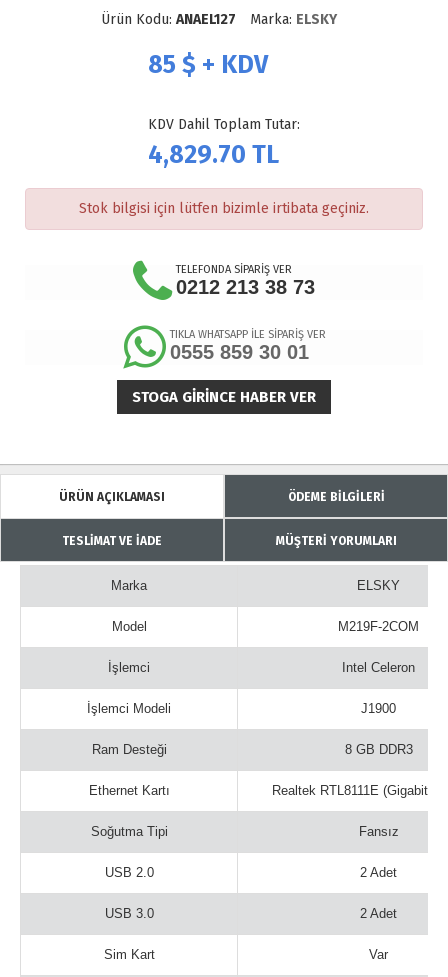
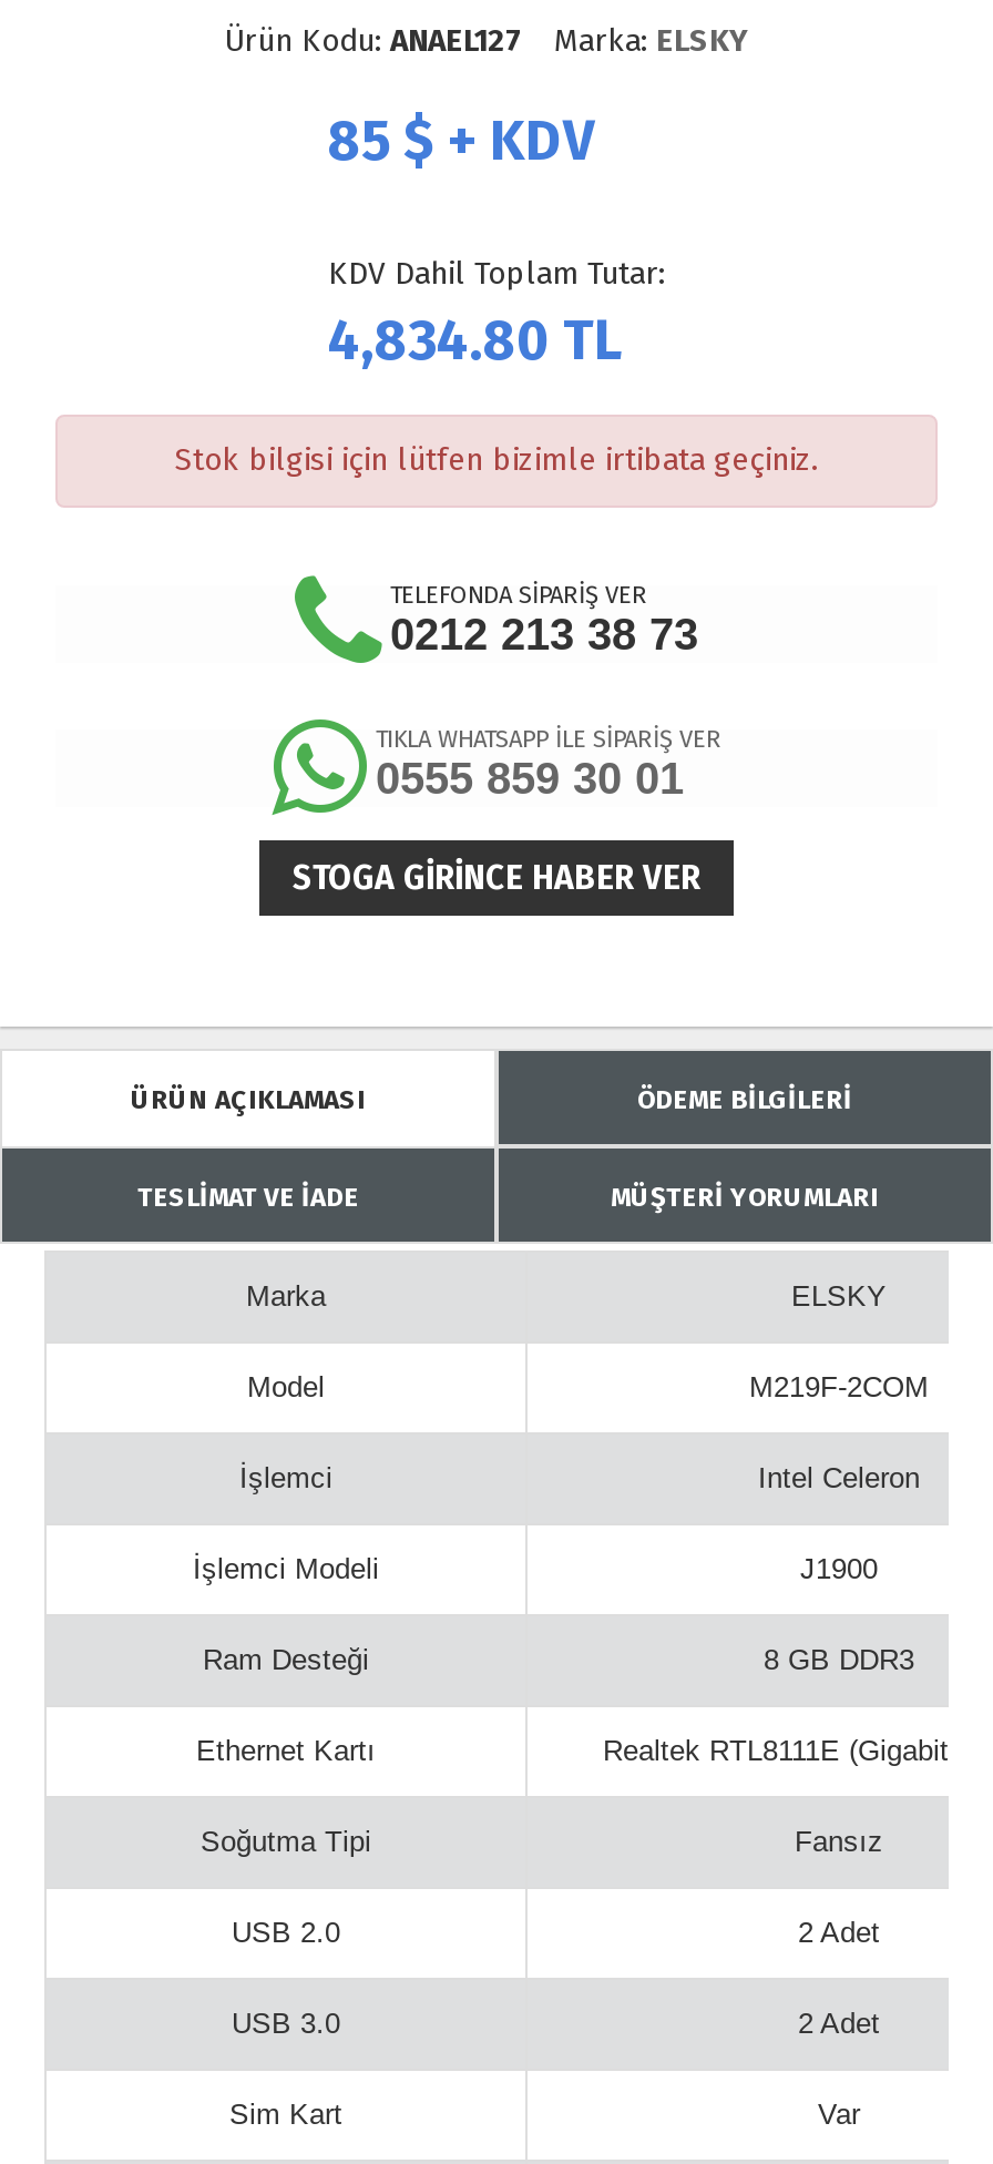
[148,139,279,169] 4,829.70 TL -> [328,307,623,374] 4,834.80 TL

